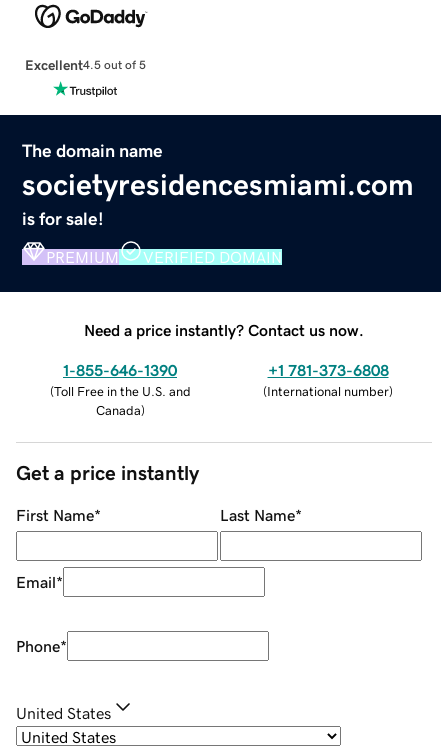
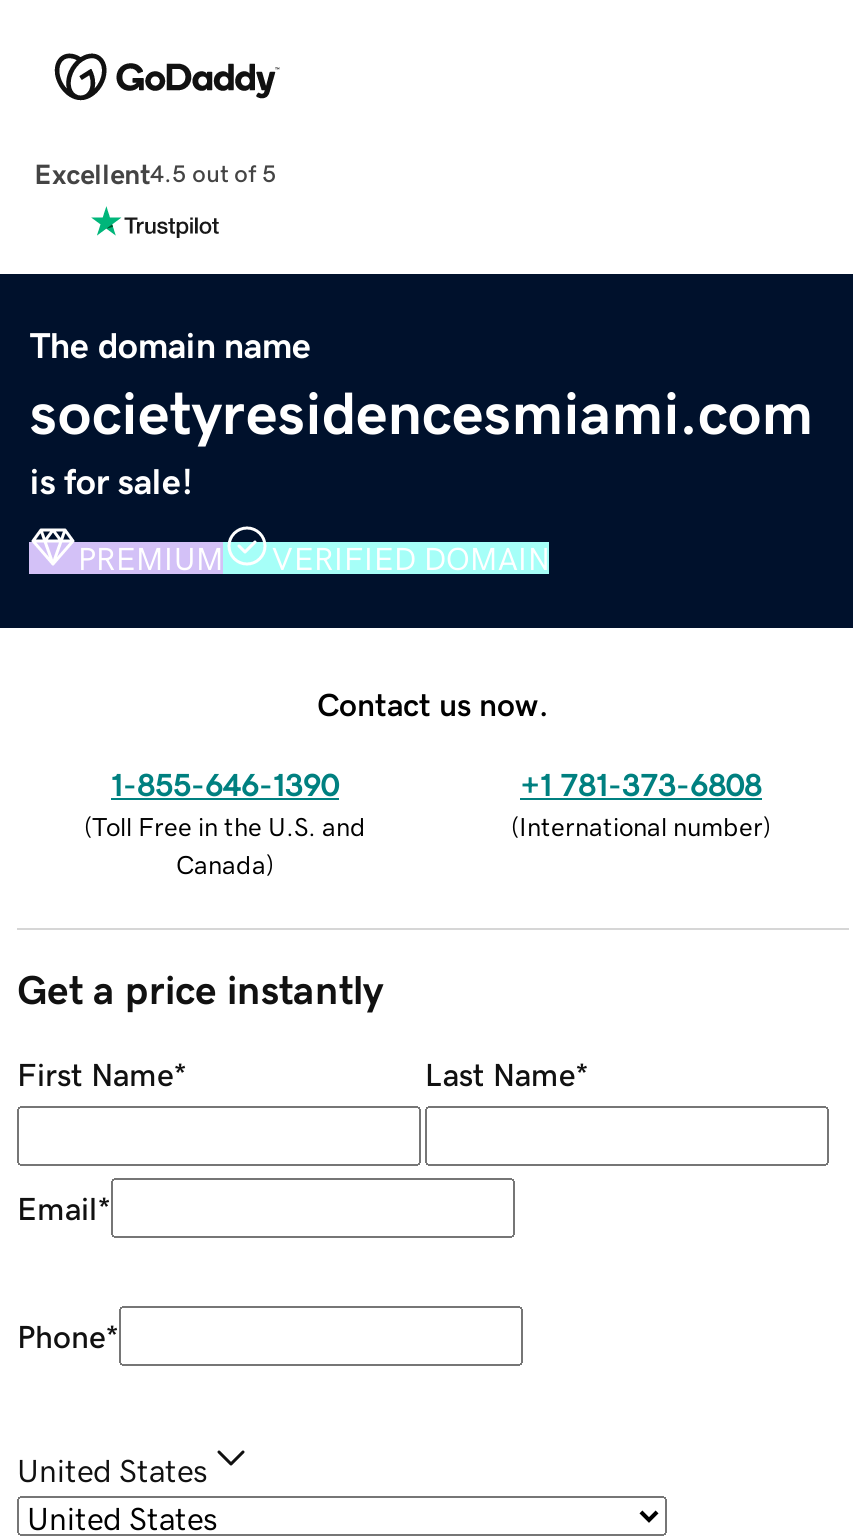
[84,322,364,338] Need a price instantly? Contact us now. -> [317,687,549,719] Contact us now.

